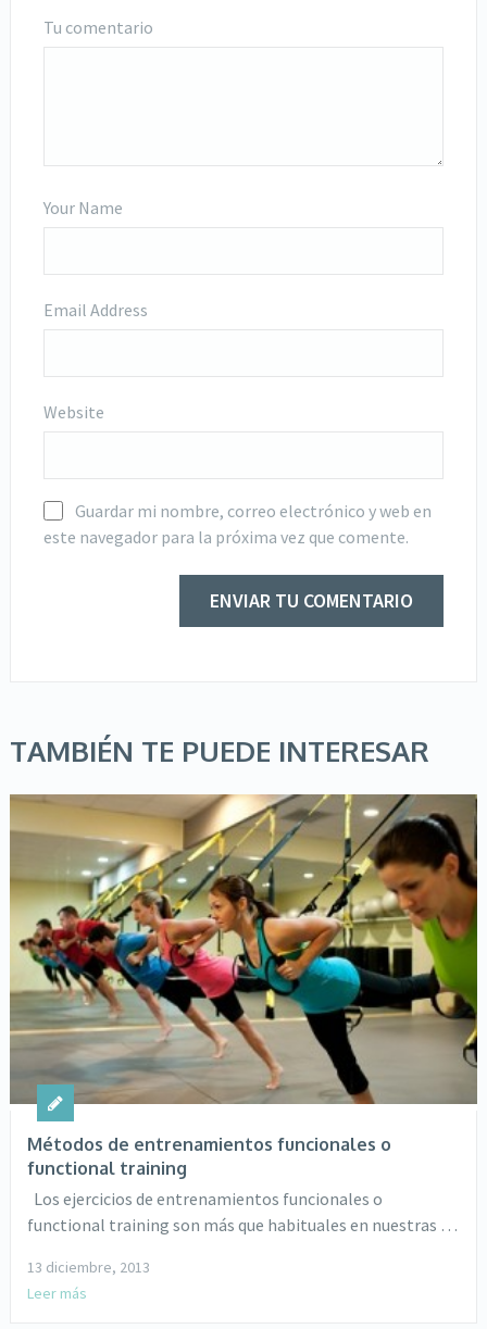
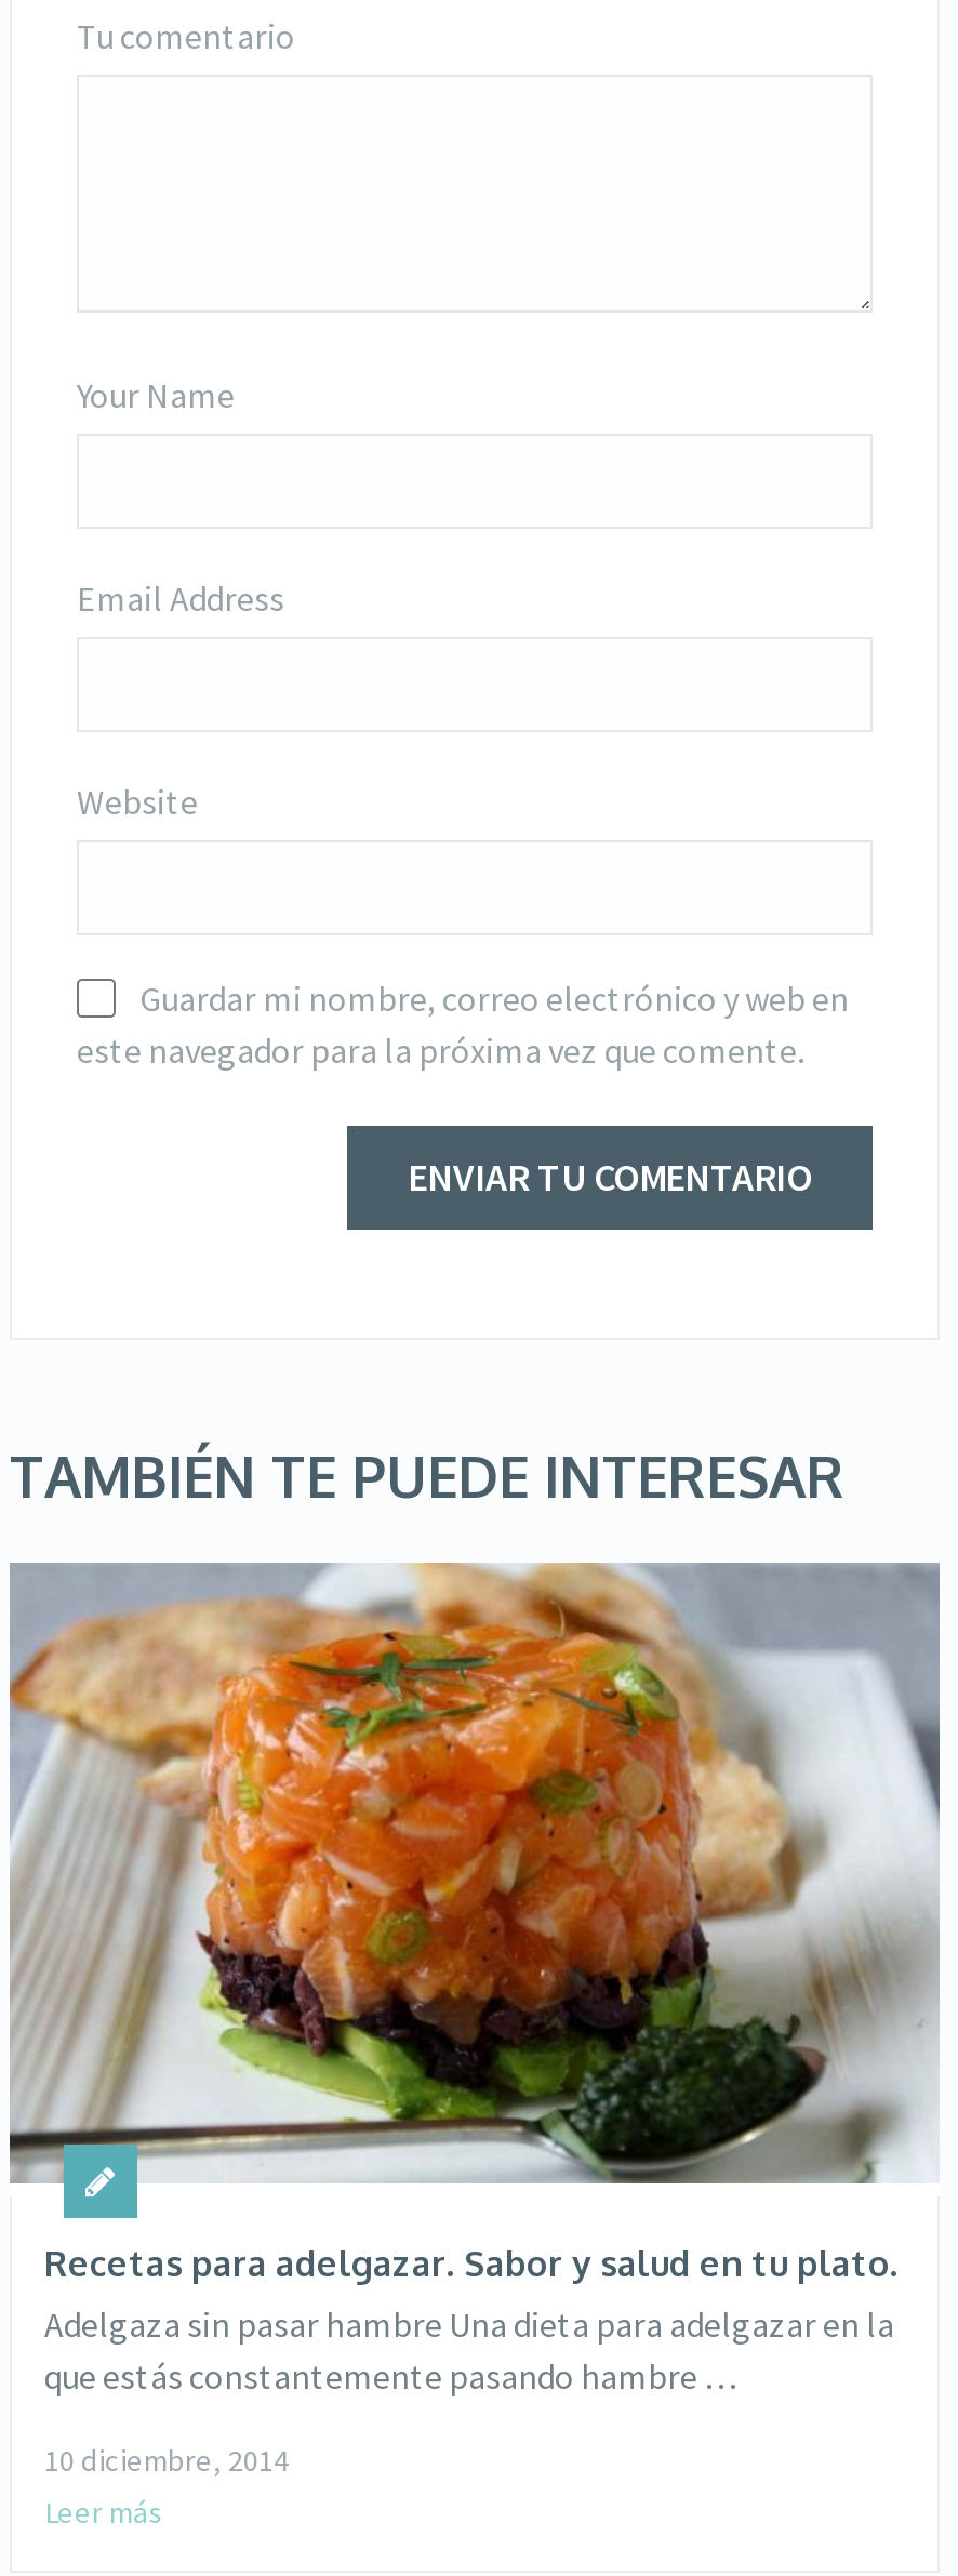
[10,794,478,1236] [image] | Métodos de entrenamientos funcionales o | functional training | Los ejercicios de entrenamientos funcionales o | functional training son más que habituales en nuestras … -> [10,1563,942,2397] [image] | Recetas para adelgazar. Sabor y salud en tu plato. | Adelgaza sin pasar hambre Una dieta para adelgazar en la | que estás constantemente pasando hambre …
[27,1257,150,1277] 13 diciembre, 2013 -> [44,2440,289,2479] 10 diciembre, 2014

